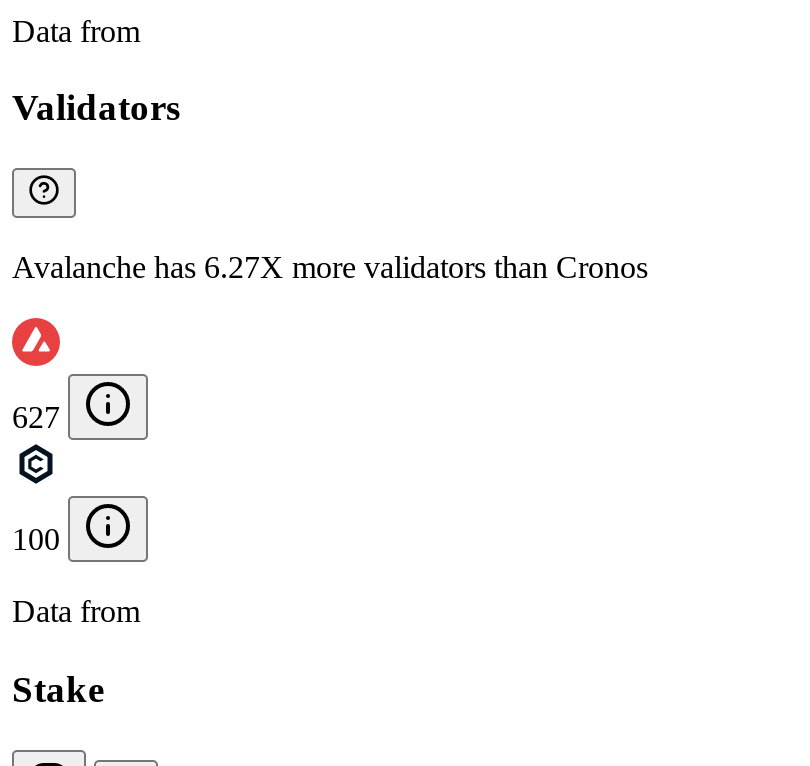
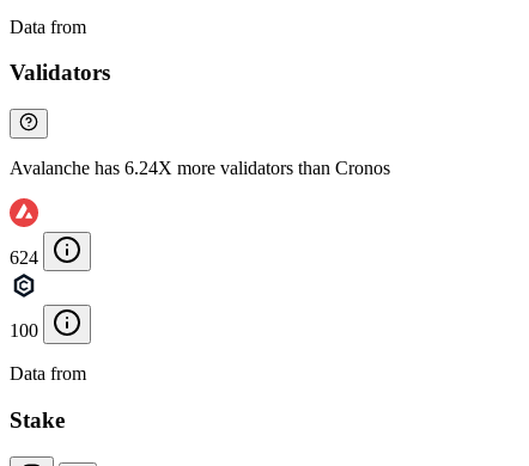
[12,250,648,284] Avalanche has 6.27X more validators than Cronos -> [10,158,390,178] Avalanche has 6.24X more validators than Cronos
[12,400,60,434] 627 -> [10,248,38,268] 624

